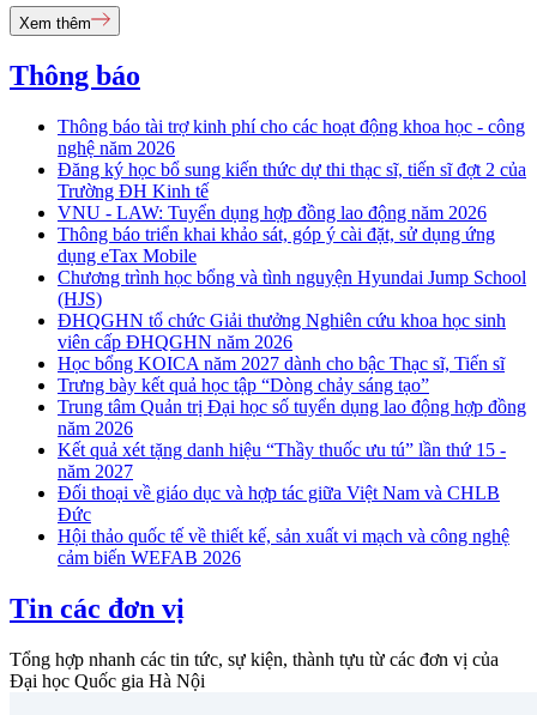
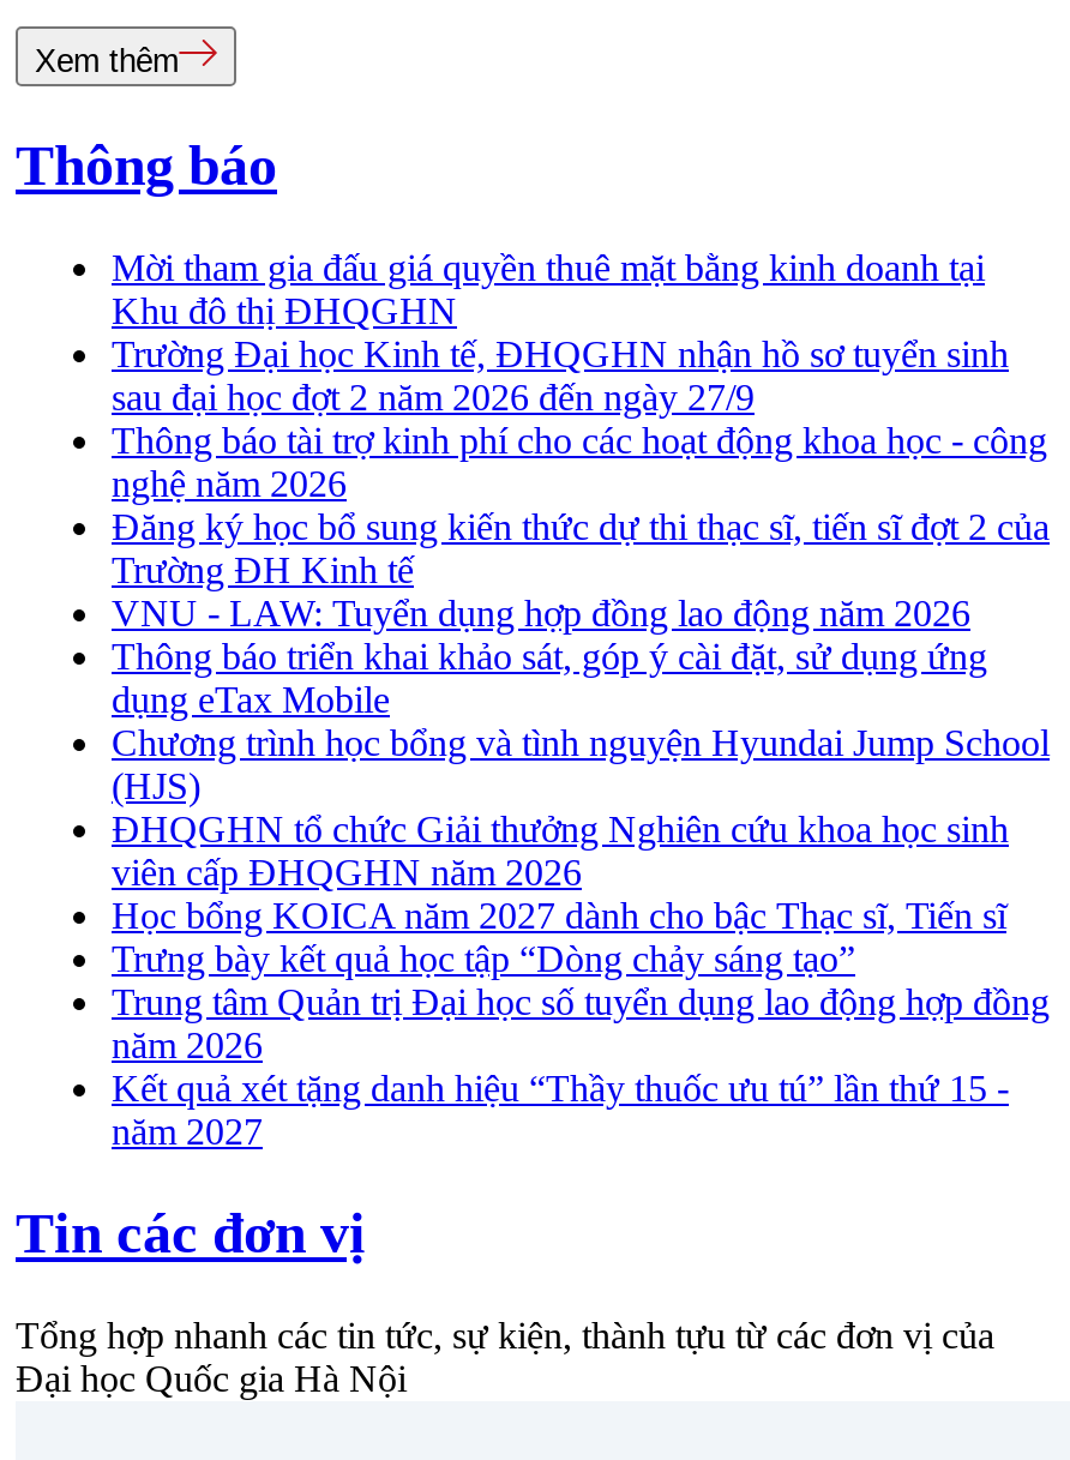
none -> [112,248,1009,418] Mời tham gia đấu giá quyền thuê mặt bằng kinh doanh tại | Khu đô thị ĐHQGHN | Trường Đại học Kinh tế, ĐHQGHN nhận hồ sơ tuyển sinh | sau đại học đợt 2 năm 2026 đến ngày 27/9
moved [58,116,526,482] -> [112,420,1050,1152]: Thông báo tài trợ kinh phí cho các hoạt động khoa học - công | nghệ năm 2026 | Đăng ký học bổ sung kiến thức dự thi thạc sĩ, tiến sĩ đợt 2 của | ... | Kết quả xét tặng danh hiệu “Thầy thuốc ưu tú” lần thứ 15 - | năm 2027
[58,483,509,568] Đối thoại về giáo dục và hợp tác giữa Việt Nam và CHLB | Đức | Hội thảo quốc tế về thiết kế, sản xuất vi mạch và công nghệ | cảm biến WEFAB 2026 -> none

